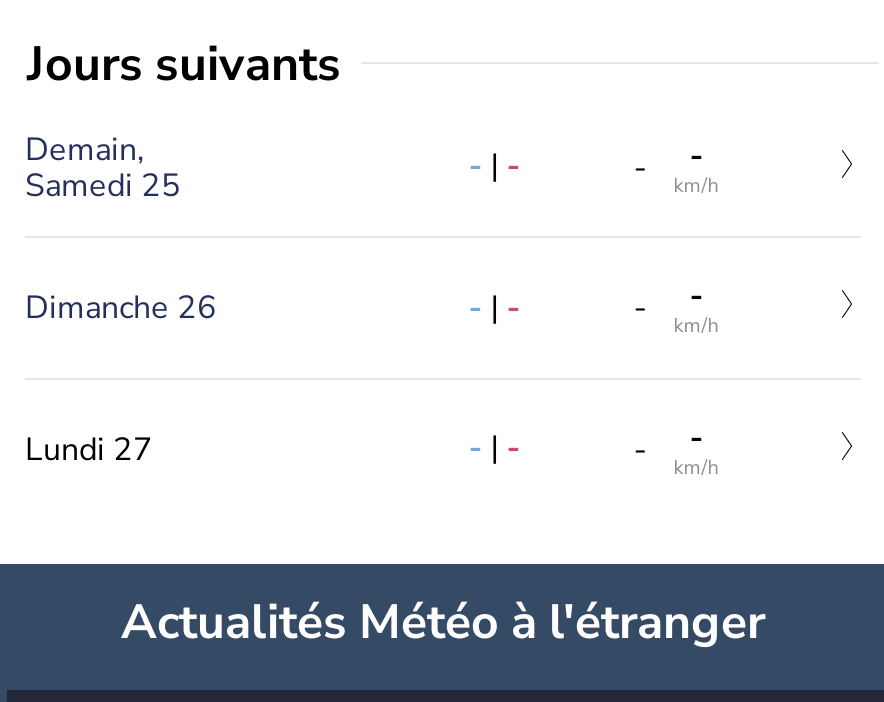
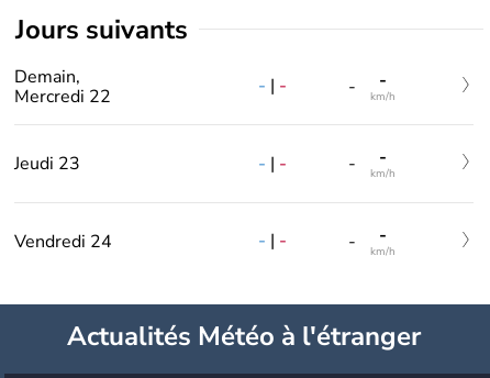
[25,163,181,207] Samedi 25 -> [14,84,111,108] Mercredi 22
[25,286,217,330] Dimanche 26 -> [14,152,80,176] Jeudi 23
[25,428,153,472] Lundi 27 -> [14,229,112,254] Vendredi 24

